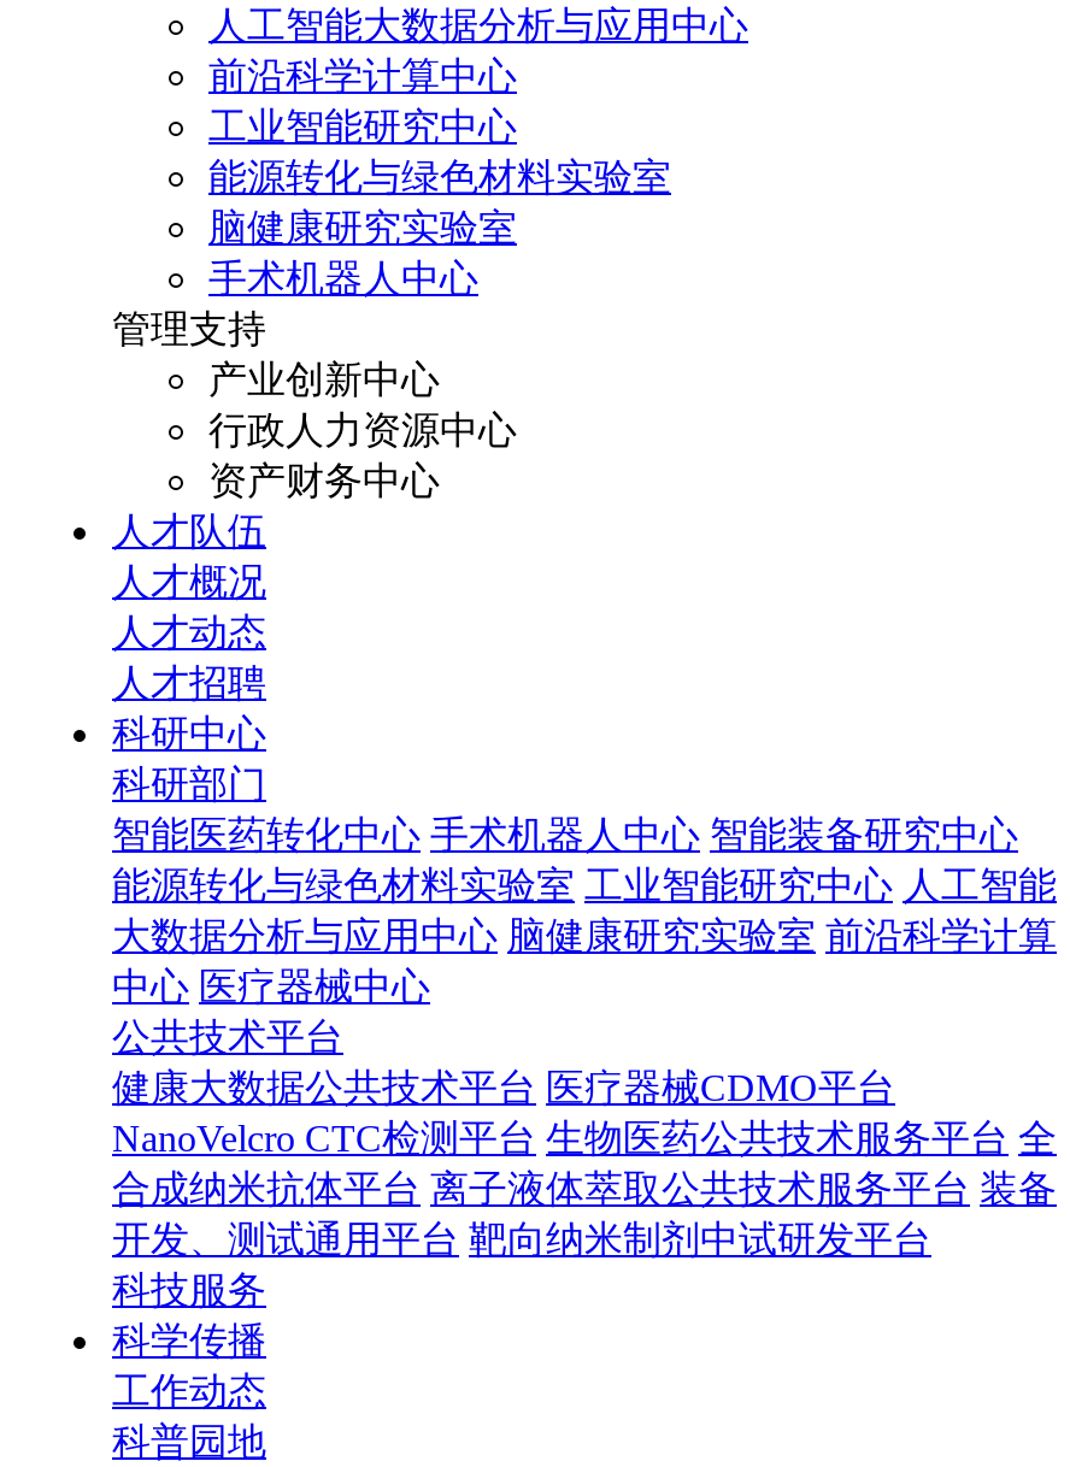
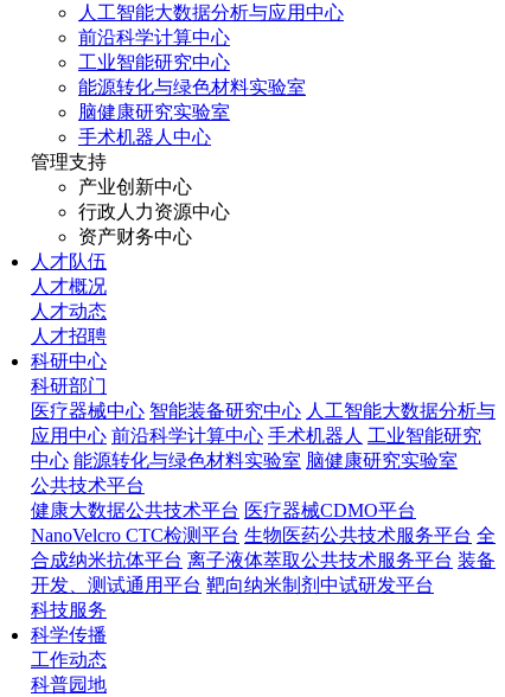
[112,814,1057,1007] 智能医药转化中心 手术机器人中心 智能装备研究中心 | 能源转化与绿色材料实验室 工业智能研究中心 人工智能 | 大数据分析与应用中心 脑健康研究实验室 前沿科学计算 | 中心 医疗器械中心 -> [31,401,496,471] 医疗器械中心 智能装备研究中心 人工智能大数据分析与 | 应用中心 前沿科学计算中心 手术机器人 工业智能研究 | 中心 能源转化与绿色材料实验室 脑健康研究实验室

